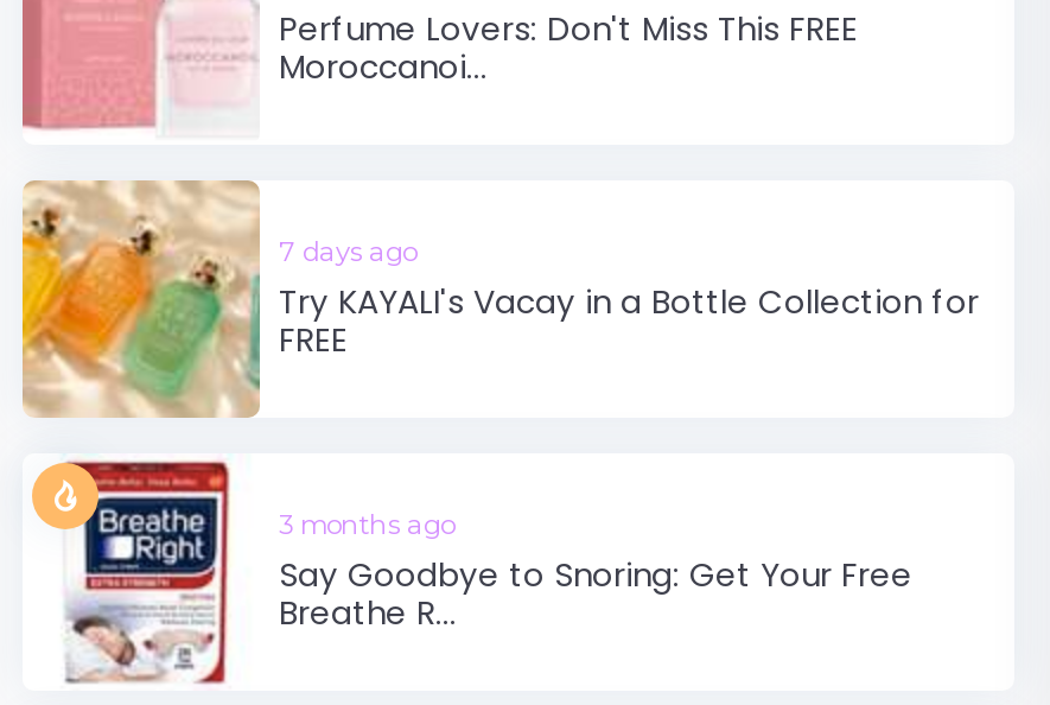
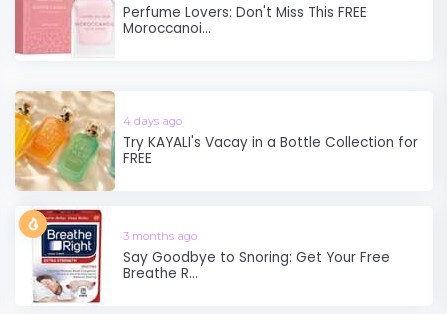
[279,234,416,267] 7 days ago -> [123,113,182,127] 4 days ago

